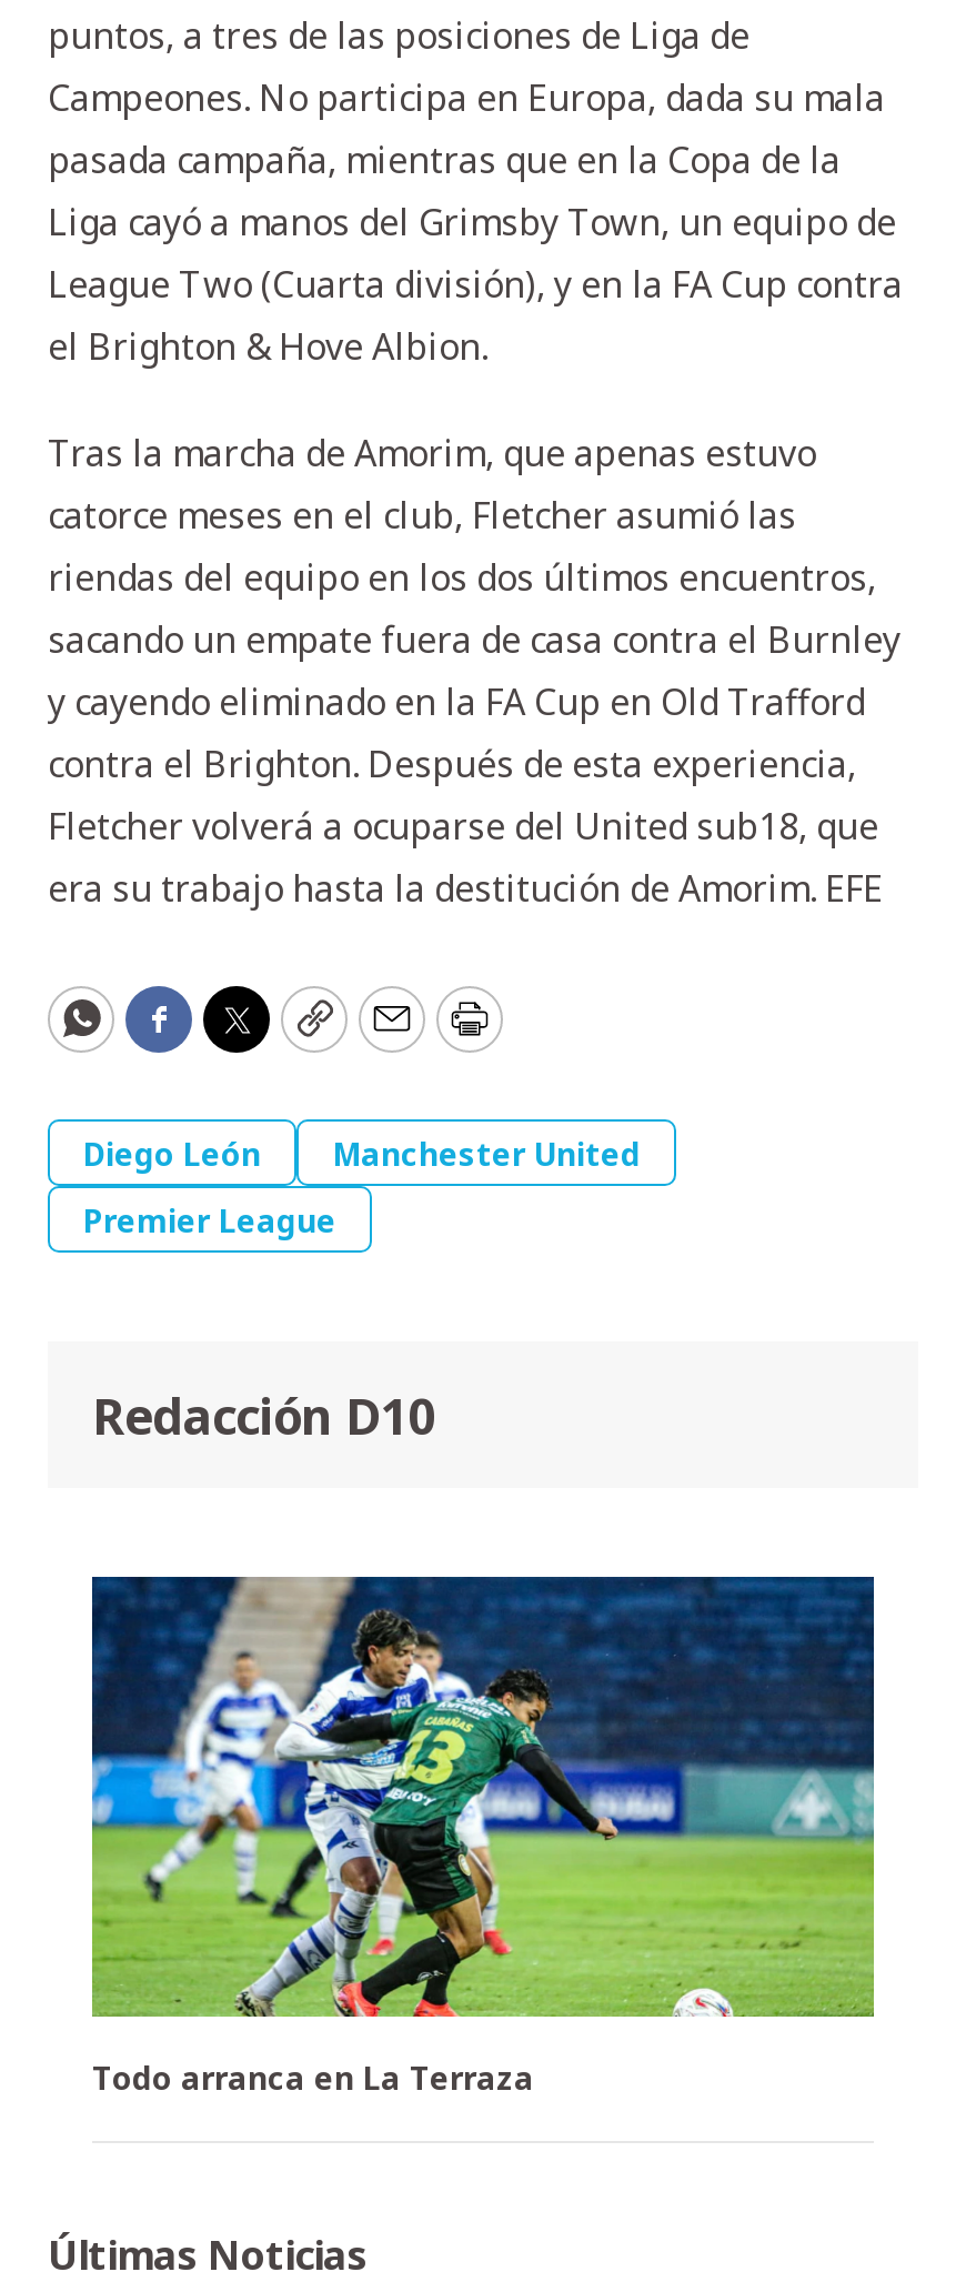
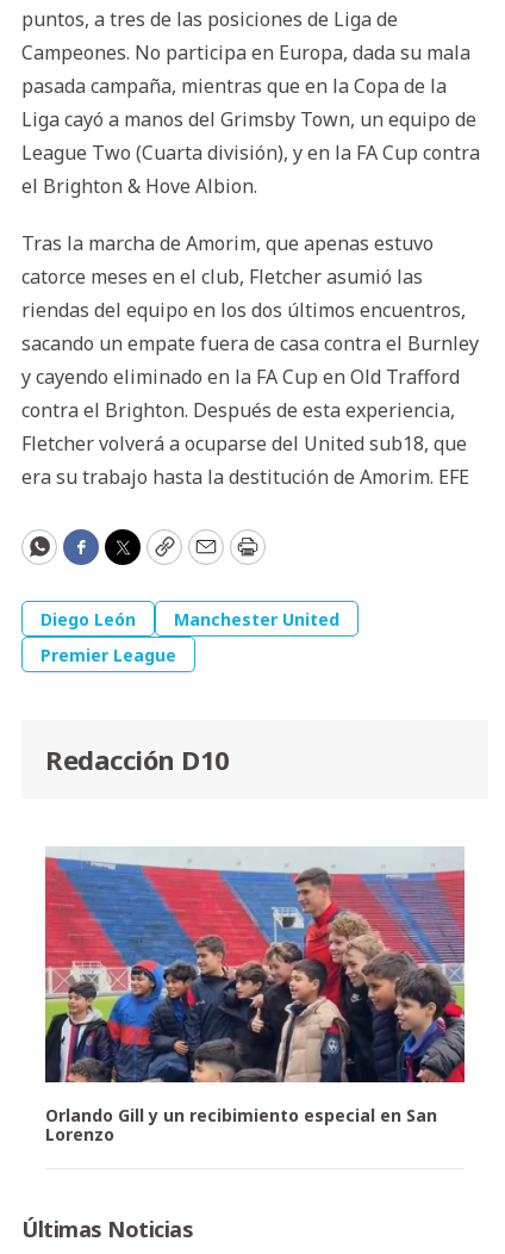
[90,1575,876,2099] [image] | Todo arranca en La Terraza -> [44,846,466,1145] [image] | Orlando Gill y un recibimiento especial en San | Lorenzo

